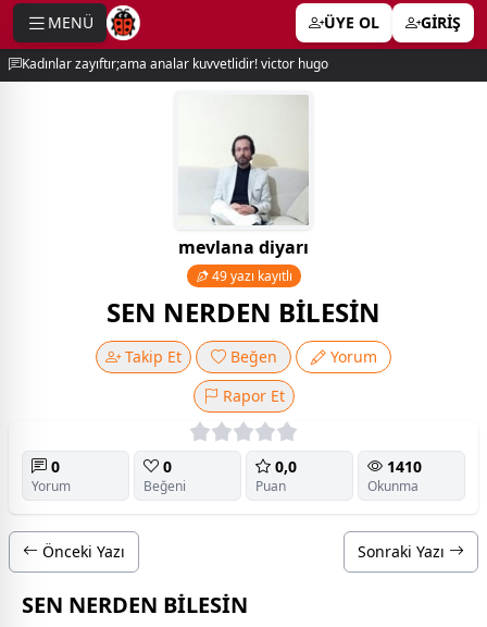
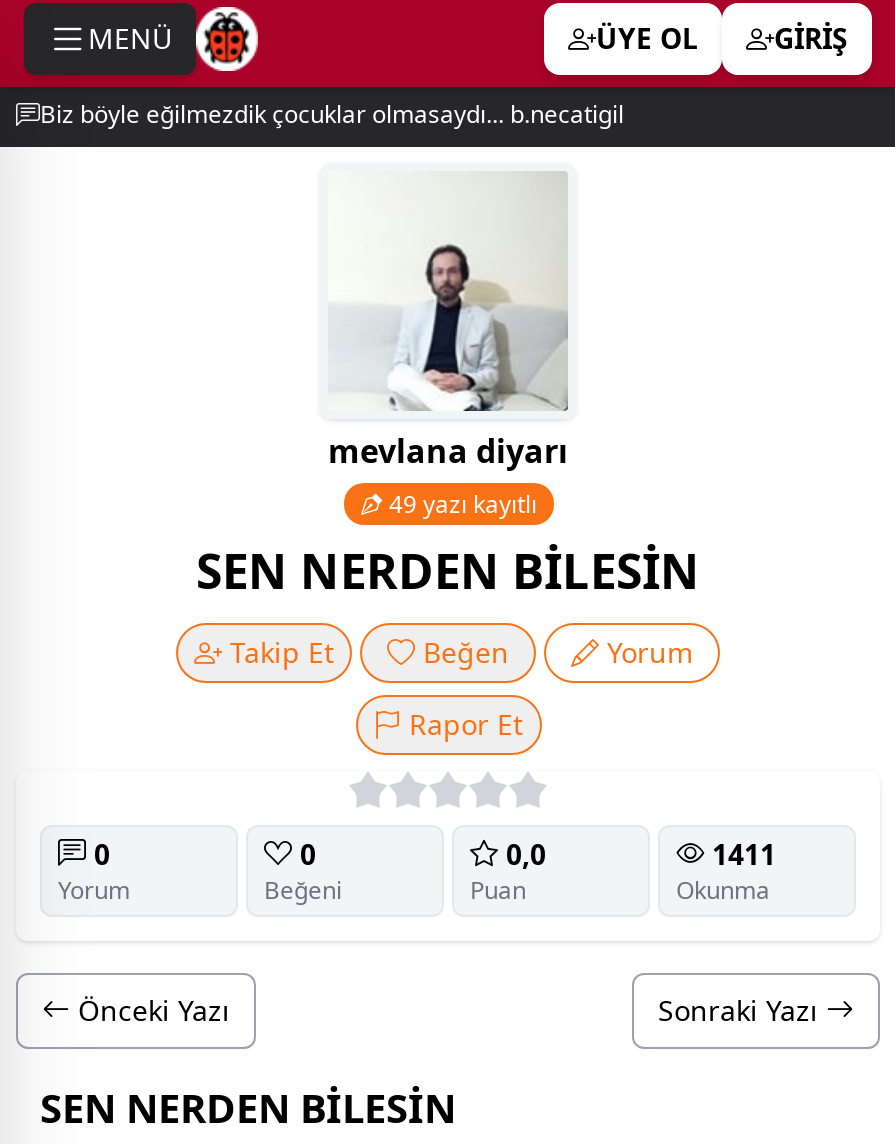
[22,54,328,73] Kadınlar zayıftır;ama analar kuvvetlidir! victor hugo -> [40,97,624,131] Biz böyle eğilmezdik çocuklar olmasaydı... b.necatigil
[383,456,422,476] 1410 -> [704,834,776,872] 1411

